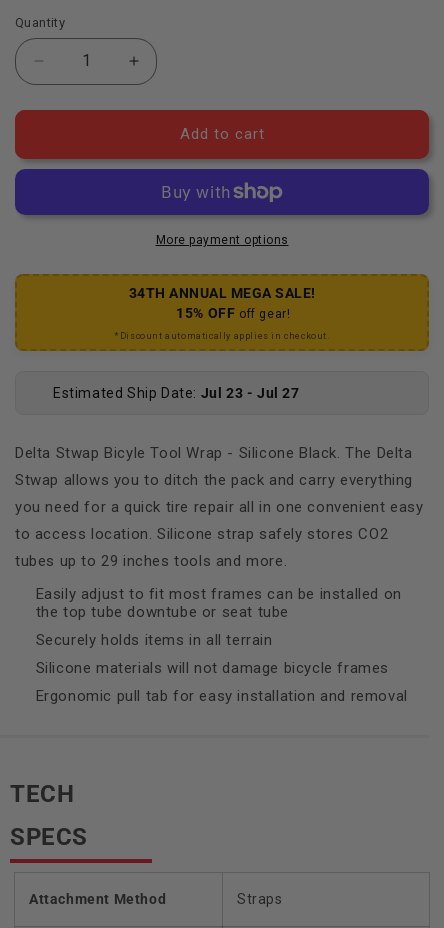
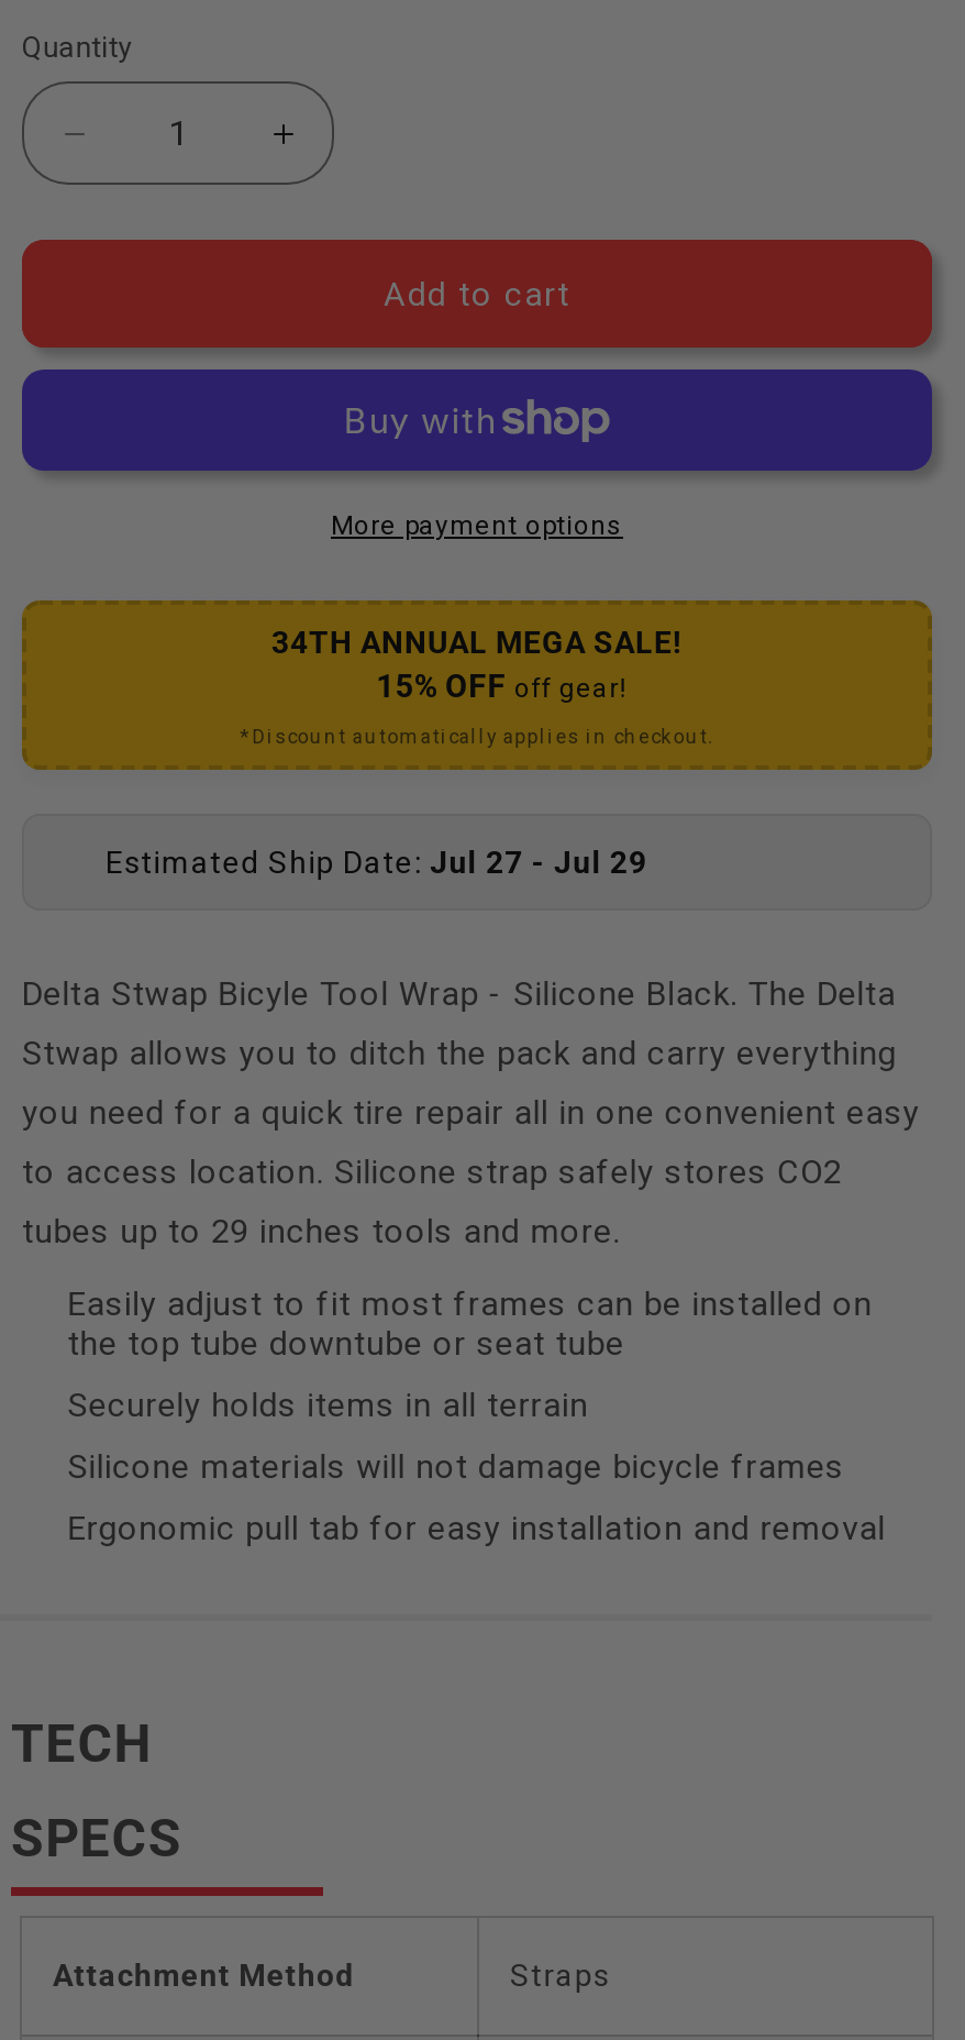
[53,385,300,401] Estimated Ship Date: Jul 23 - Jul 27 -> [106,846,648,881] Estimated Ship Date: Jul 27 - Jul 29

